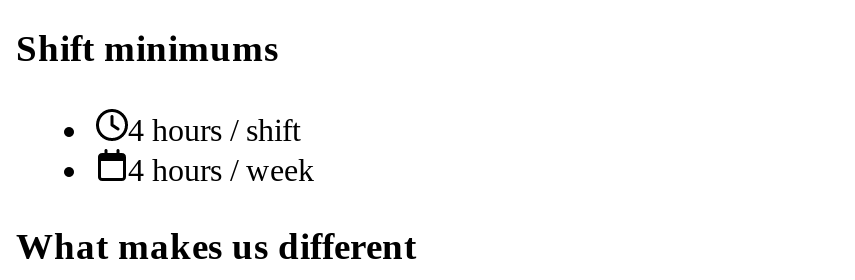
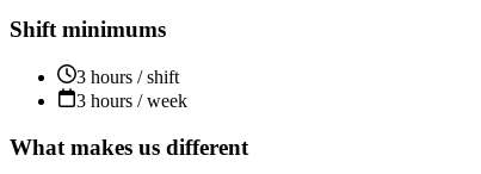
[128,112,300,146] 4 hours / shift -> [76,67,179,88] 3 hours / shift
[128,152,314,186] 4 hours / week -> [76,91,187,111] 3 hours / week

